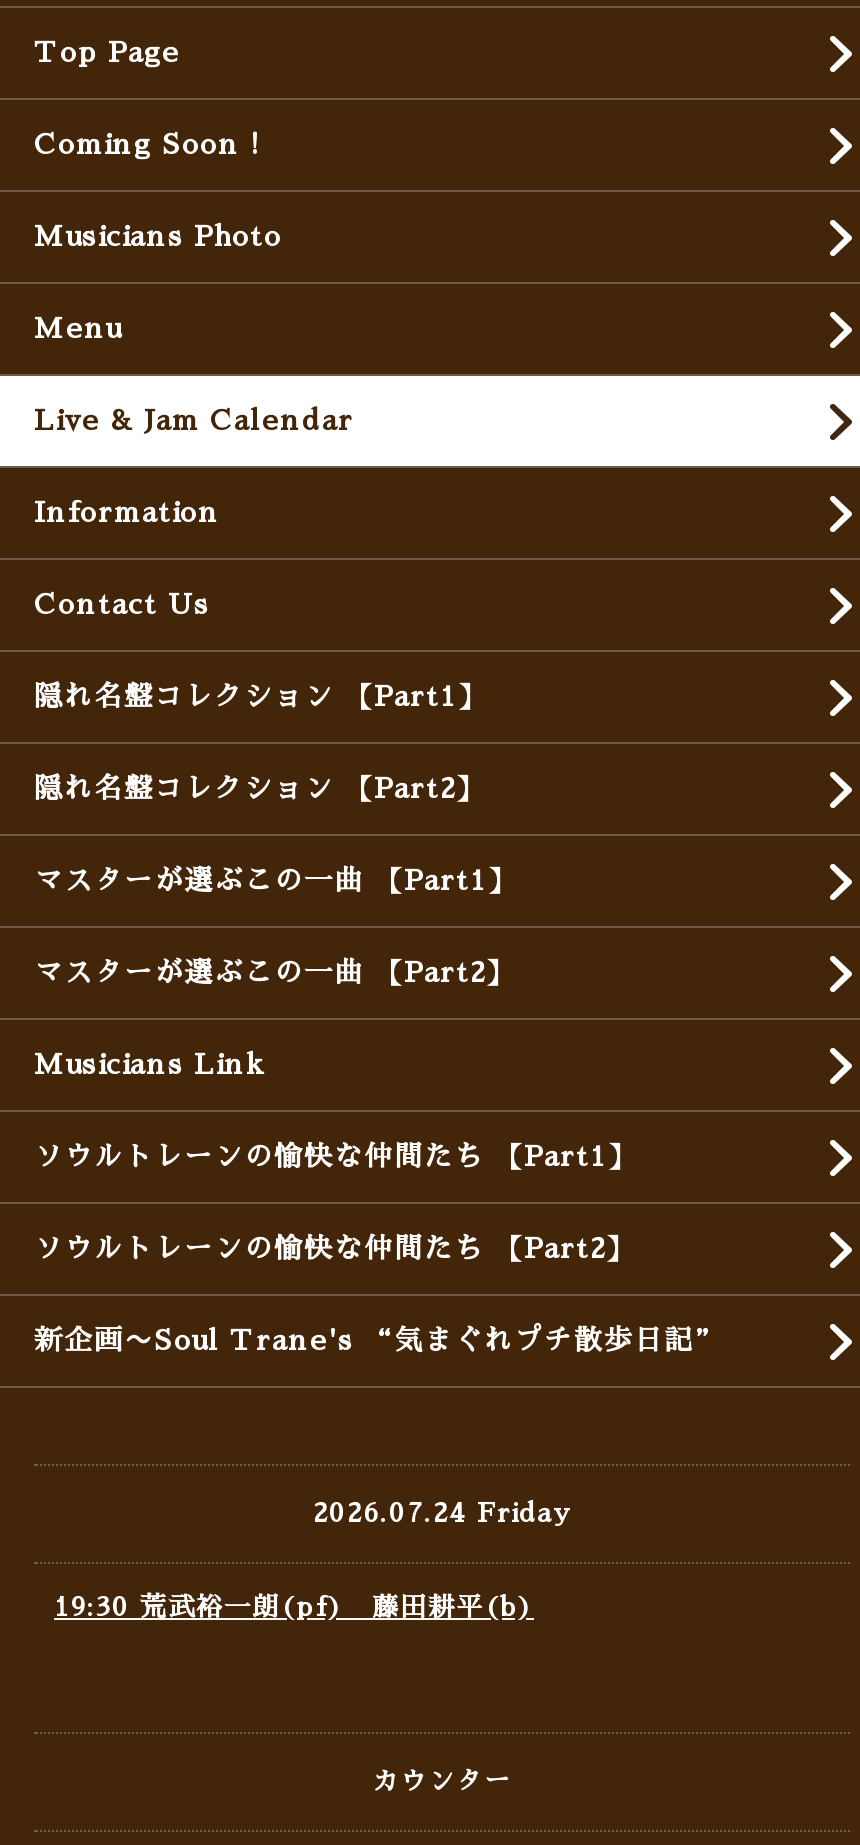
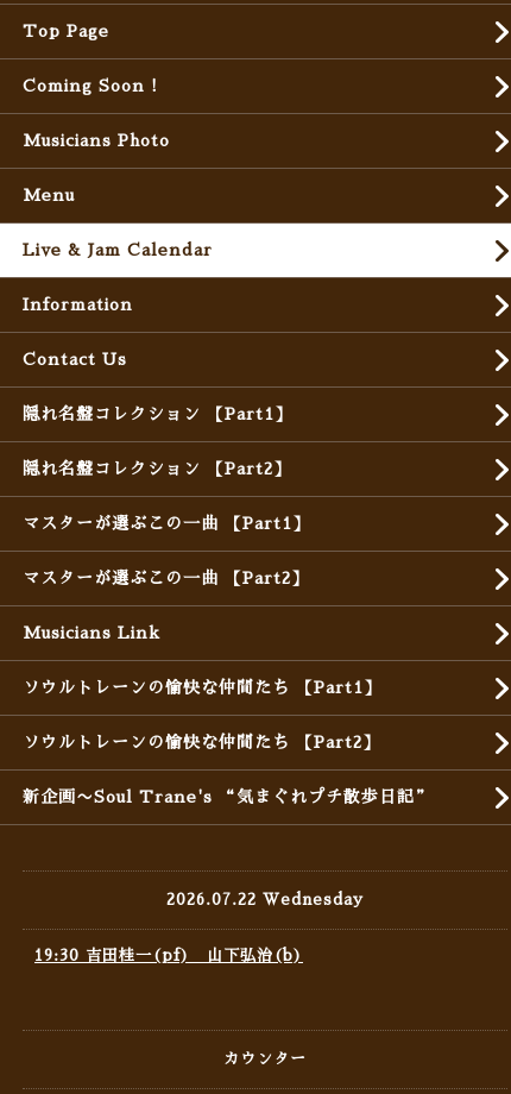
[313,1500,571,1526] 2026.07.24 Friday -> [166,892,364,907] 2026.07.22 Wednesday
[54,1594,534,1620] 19:30 荒武裕一朗(pf) 藤田耕平(b) -> [34,948,303,963] 19:30 吉田桂一(pf) 山下弘治(b)

